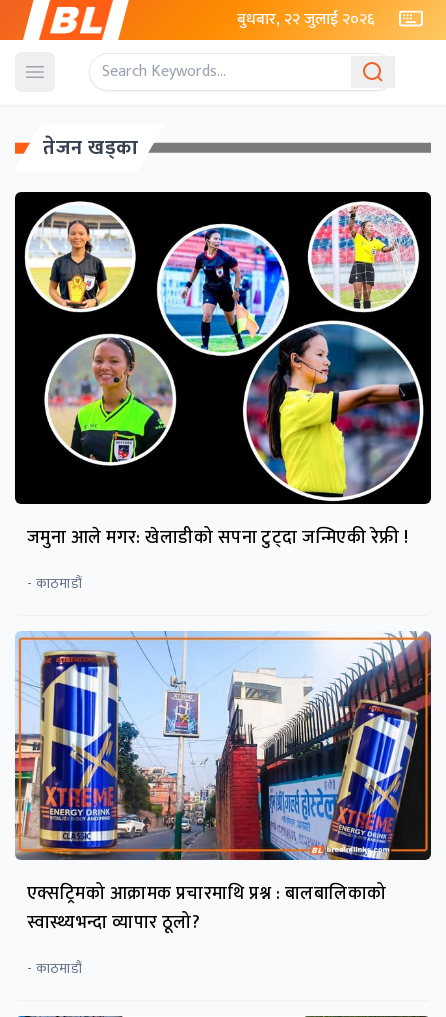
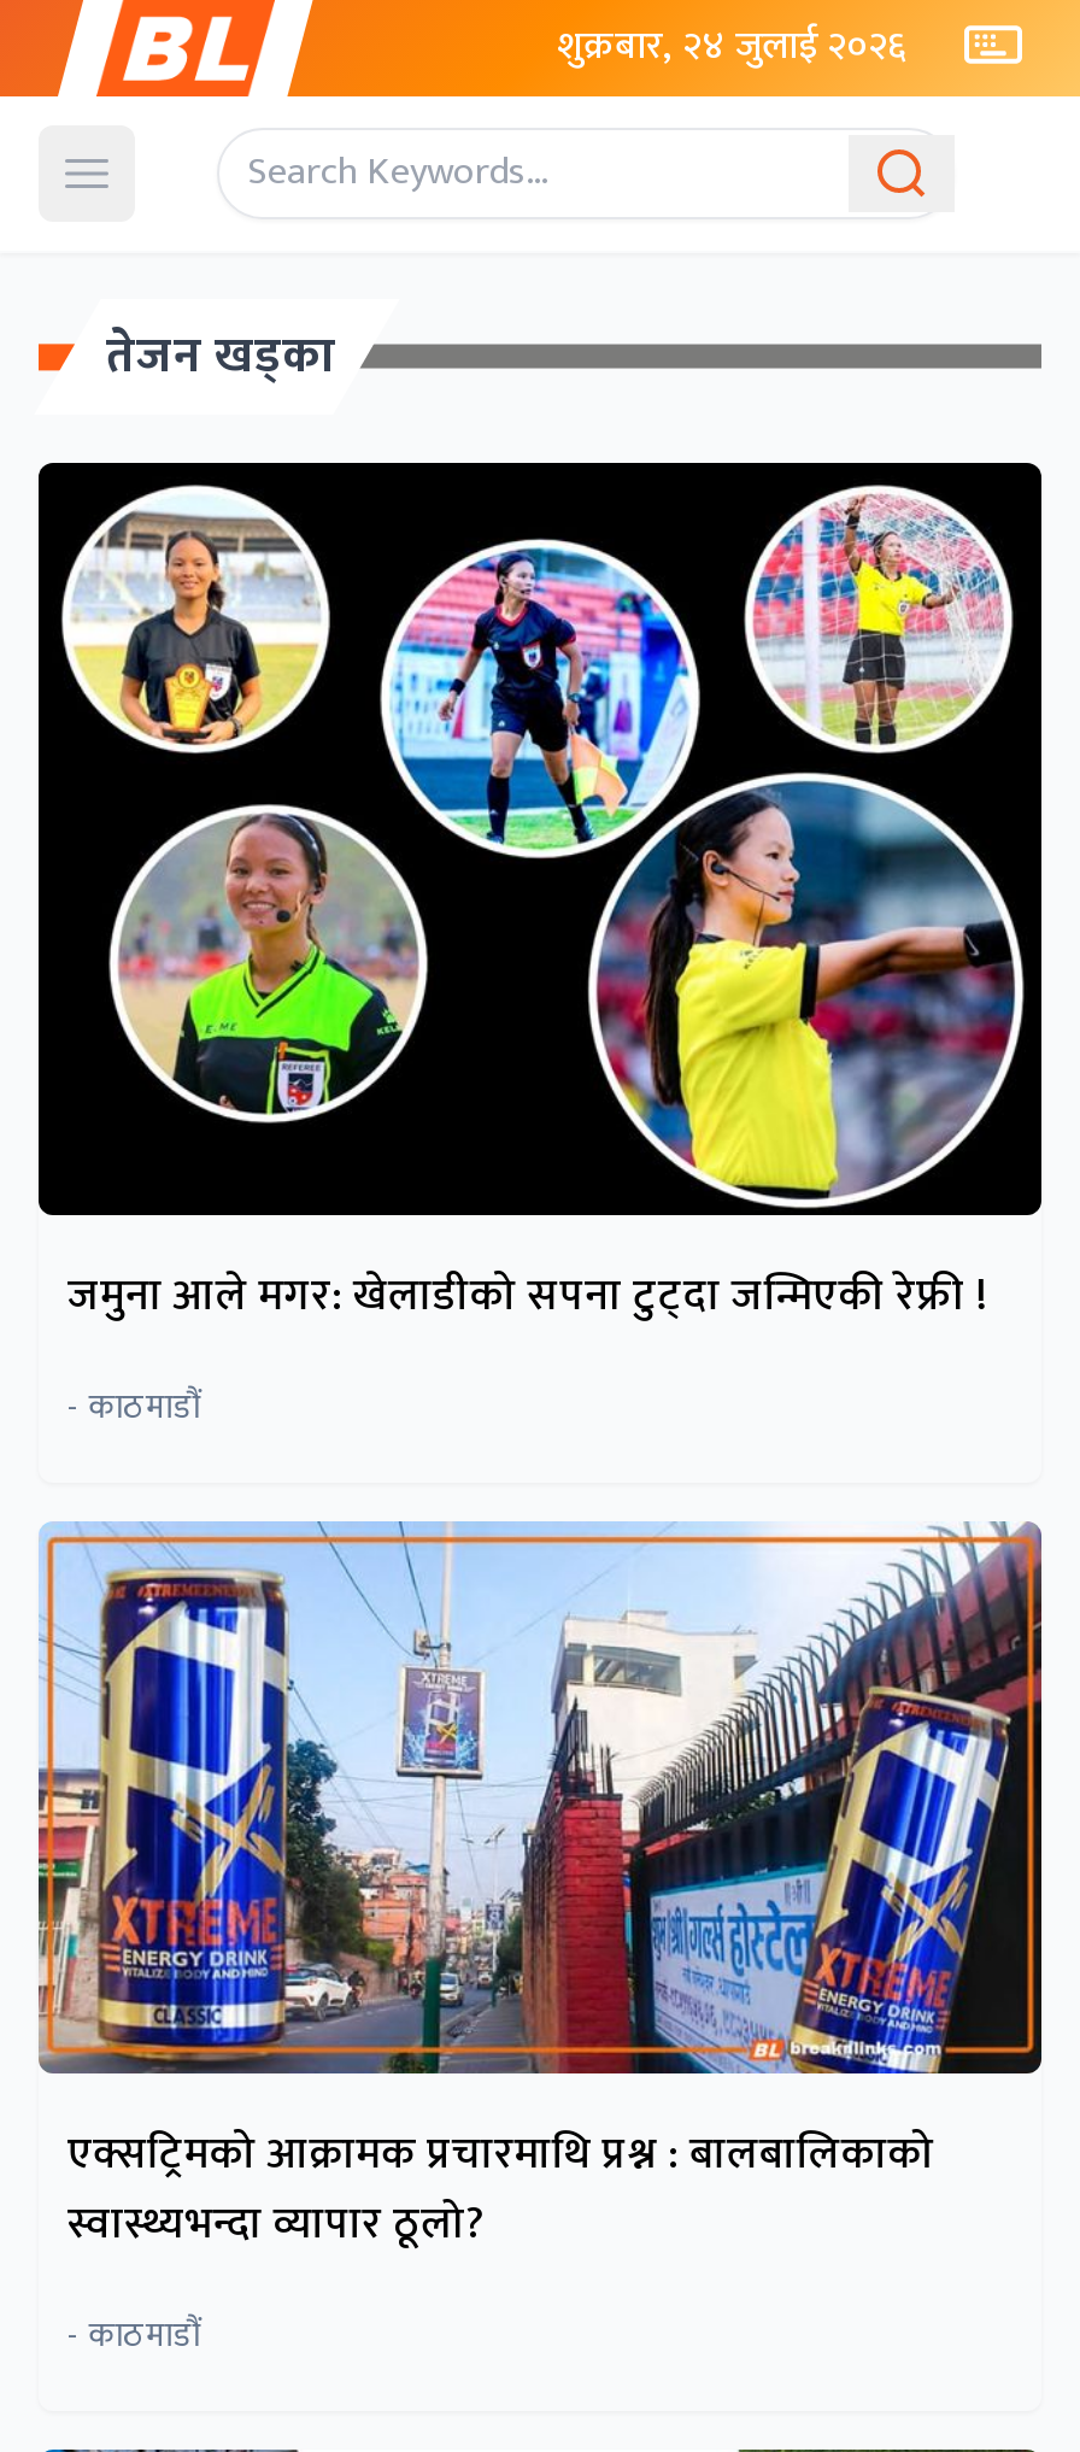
[237,6,375,33] बुधबार, २२ जुलाई २०२६ -> [557,14,906,80] शुक्रबार, २४ जुलाई २०२६

